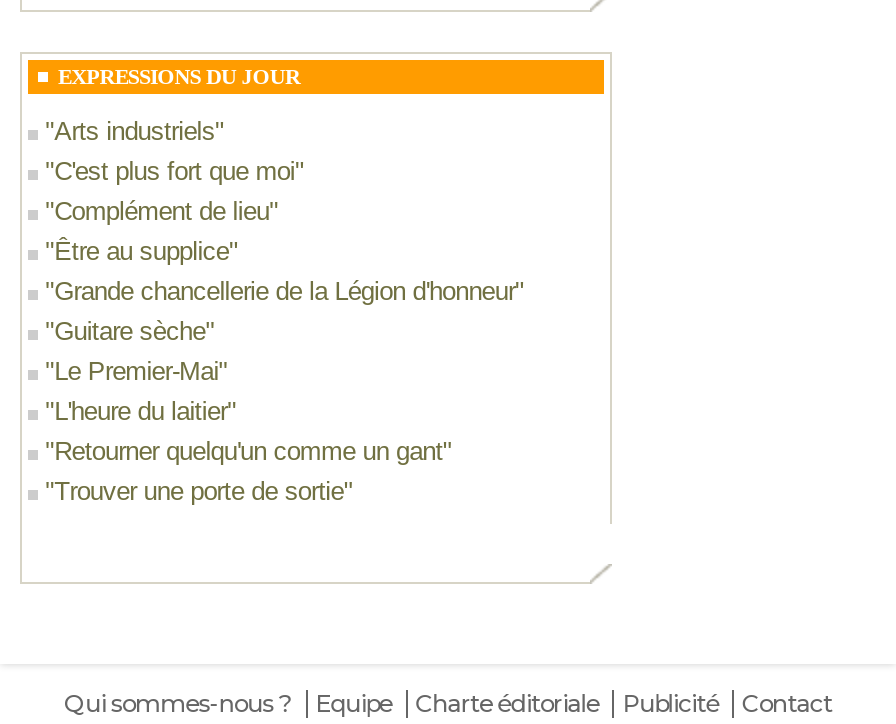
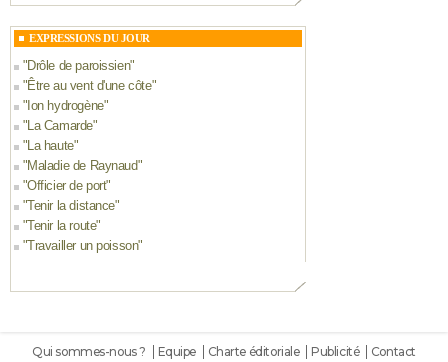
[38,116,524,506] "Arts industriels" | "C'est plus fort que moi" | "Complément de lieu" | "Être au supplice" | "Grande chancellerie de la Légion d'honneur" | "Guitare sèche" | "Le Premier-Mai" | "L'heure du laitier" | "Retourner quelqu'un comme un gant" | "Trouver une porte de sortie" -> [19,58,156,253] "Drôle de paroissien" | "Être au vent d'une côte" | "Ion hydrogène" | "La Camarde" | "La haute" | "Maladie de Raynaud" | "Officier de port" | "Tenir la distance" | "Tenir la route" | "Travailler un poisson"

